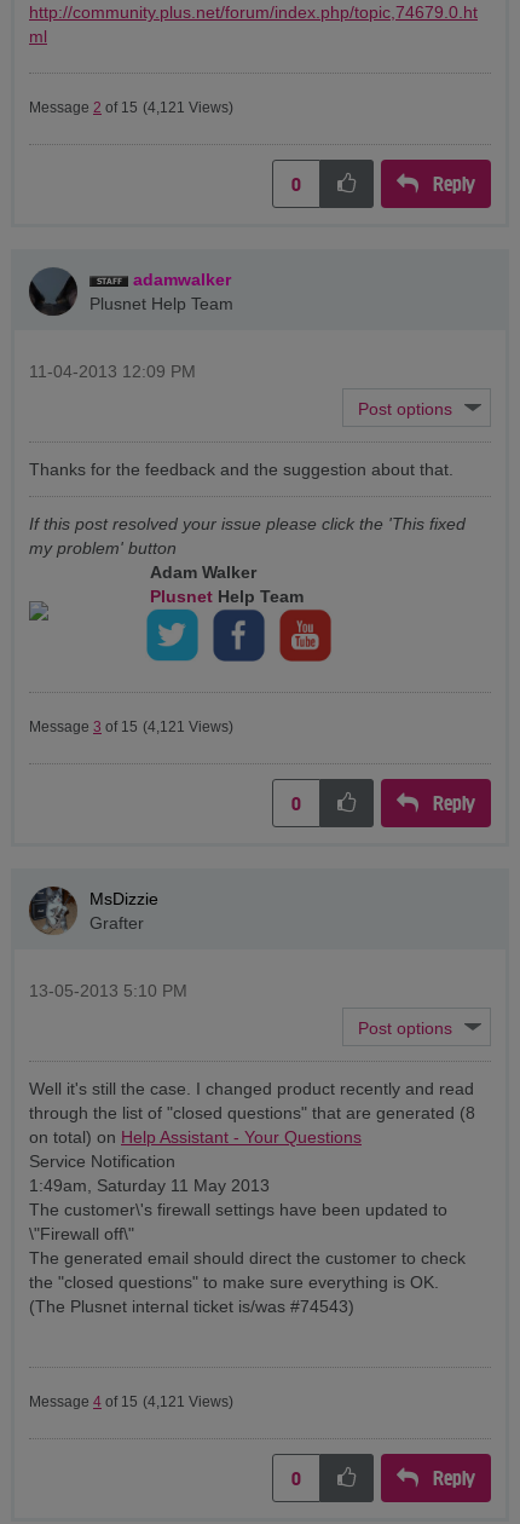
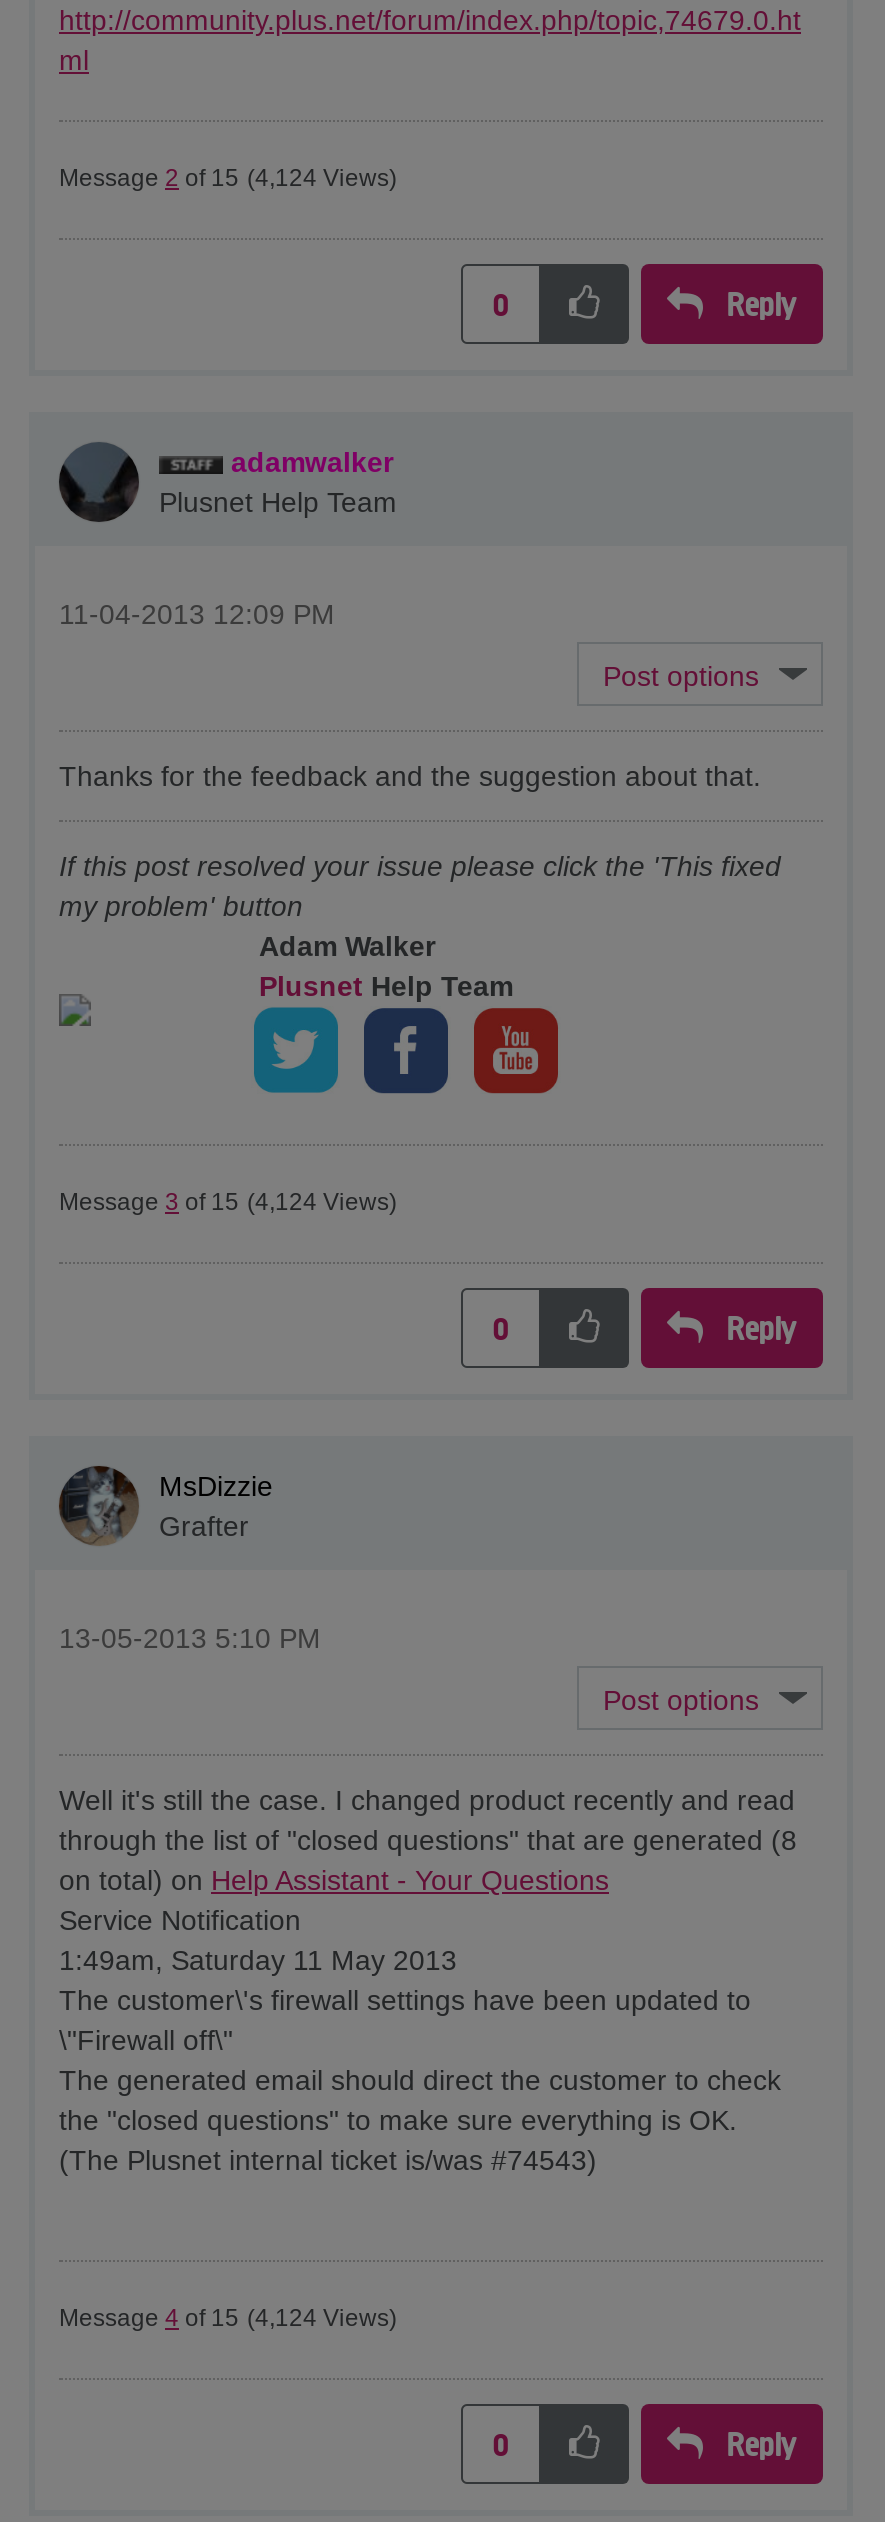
[29,99,233,116] Message 2 of 15 (4,121 Views) -> [59,164,397,192] Message 2 of 15 (4,124 Views)
[29,718,233,735] Message 3 of 15 (4,121 Views) -> [59,1188,397,1216] Message 3 of 15 (4,124 Views)
[29,1393,233,1410] Message 4 of 15 (4,121 Views) -> [59,2304,397,2332] Message 4 of 15 (4,124 Views)

